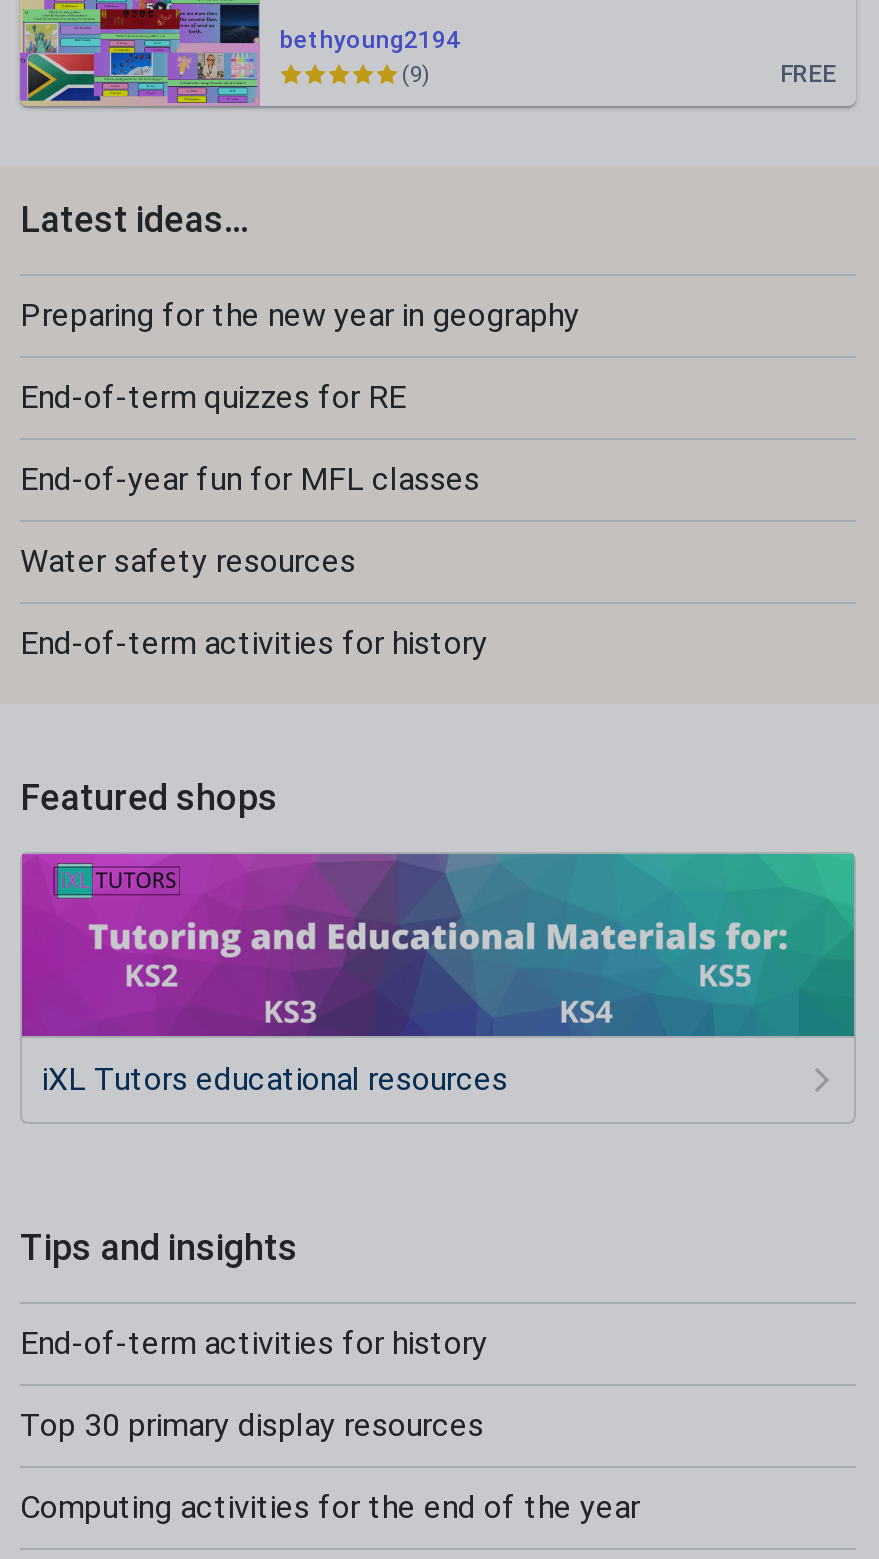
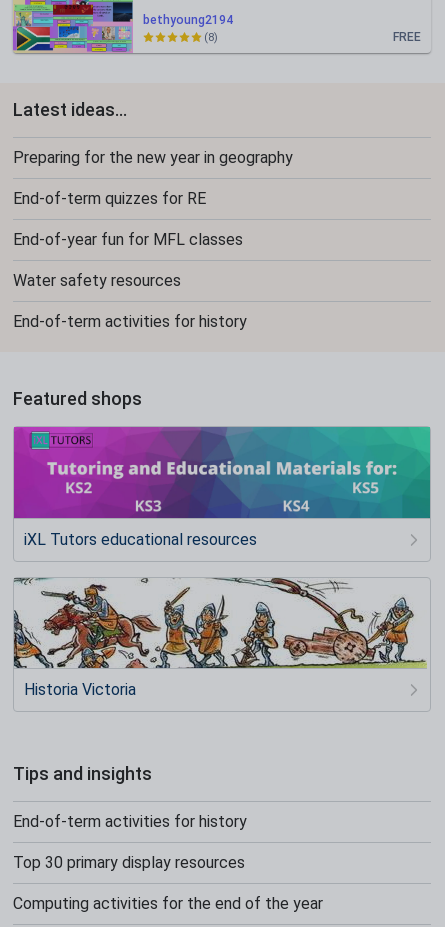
[402,61,430,87] (9) -> [204,30,218,43] (8)
none -> [13,577,428,699] [image] | Historia Victoria

